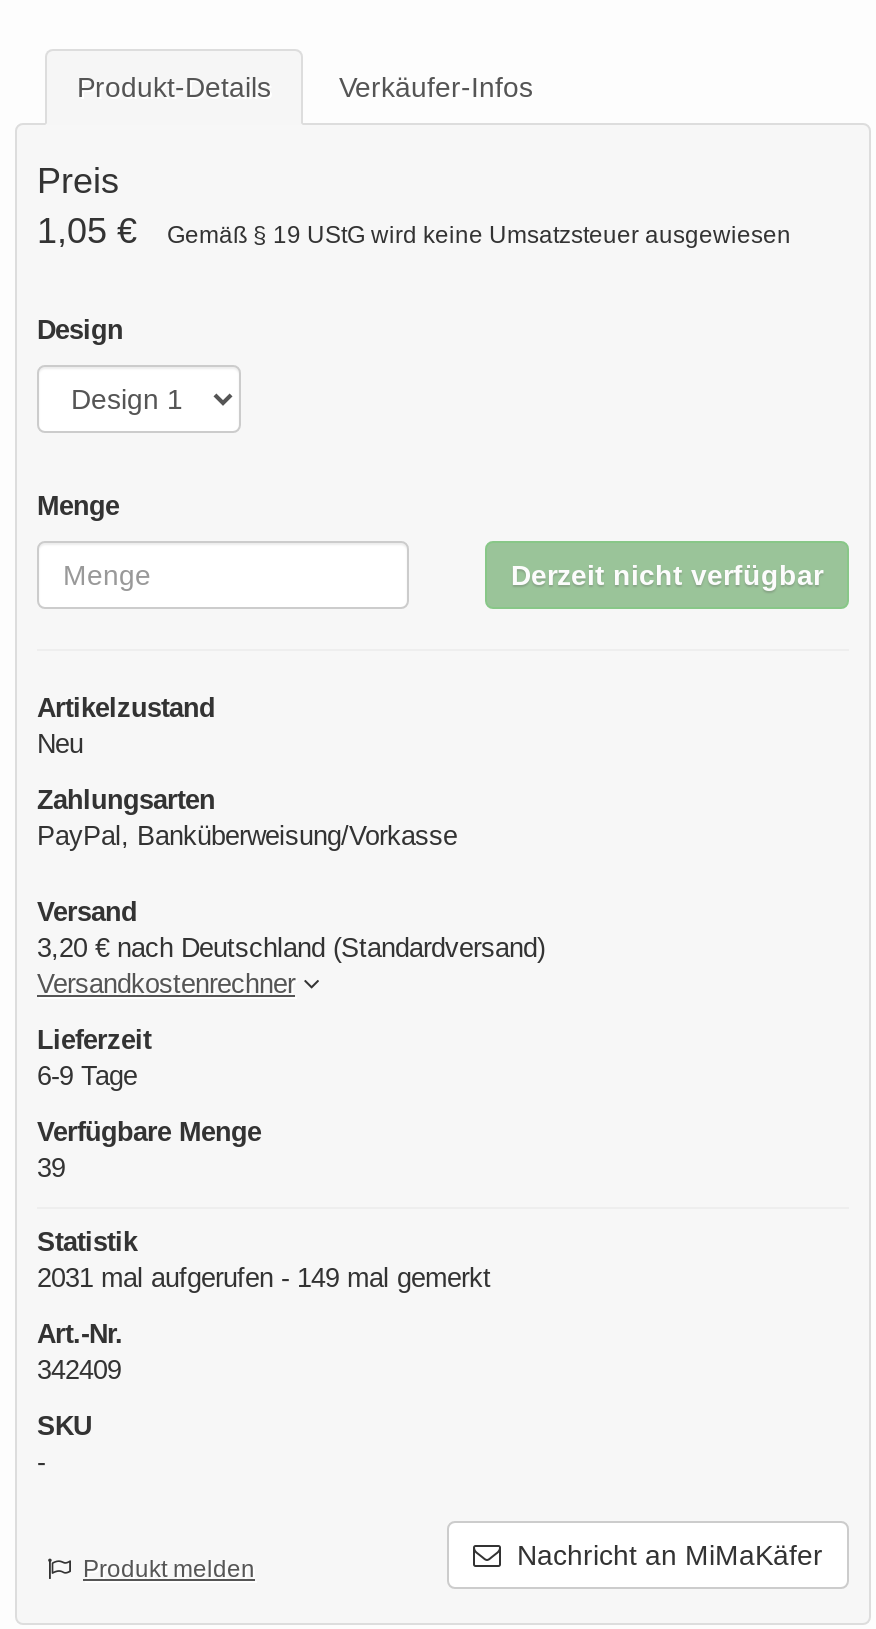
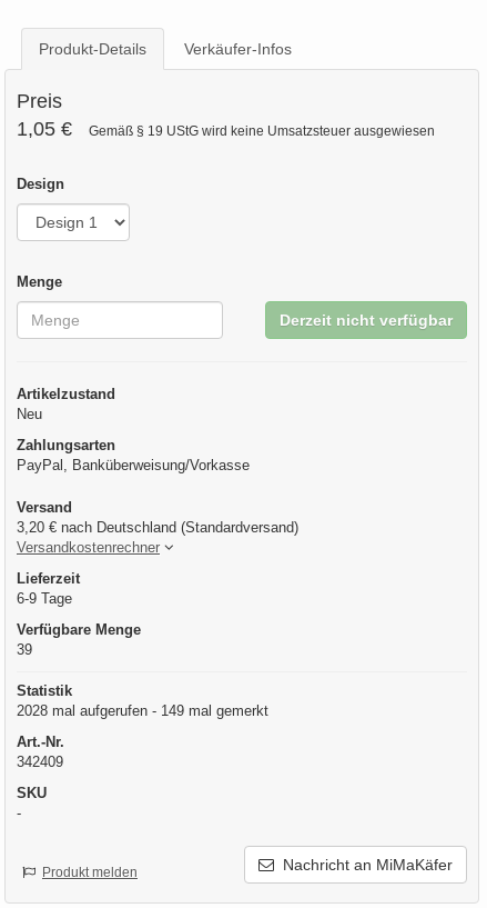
[37,1264,491,1294] 2031 mal aufgerufen - 149 mal gemerkt -> [17,703,268,720] 2028 mal aufgerufen - 149 mal gemerkt

